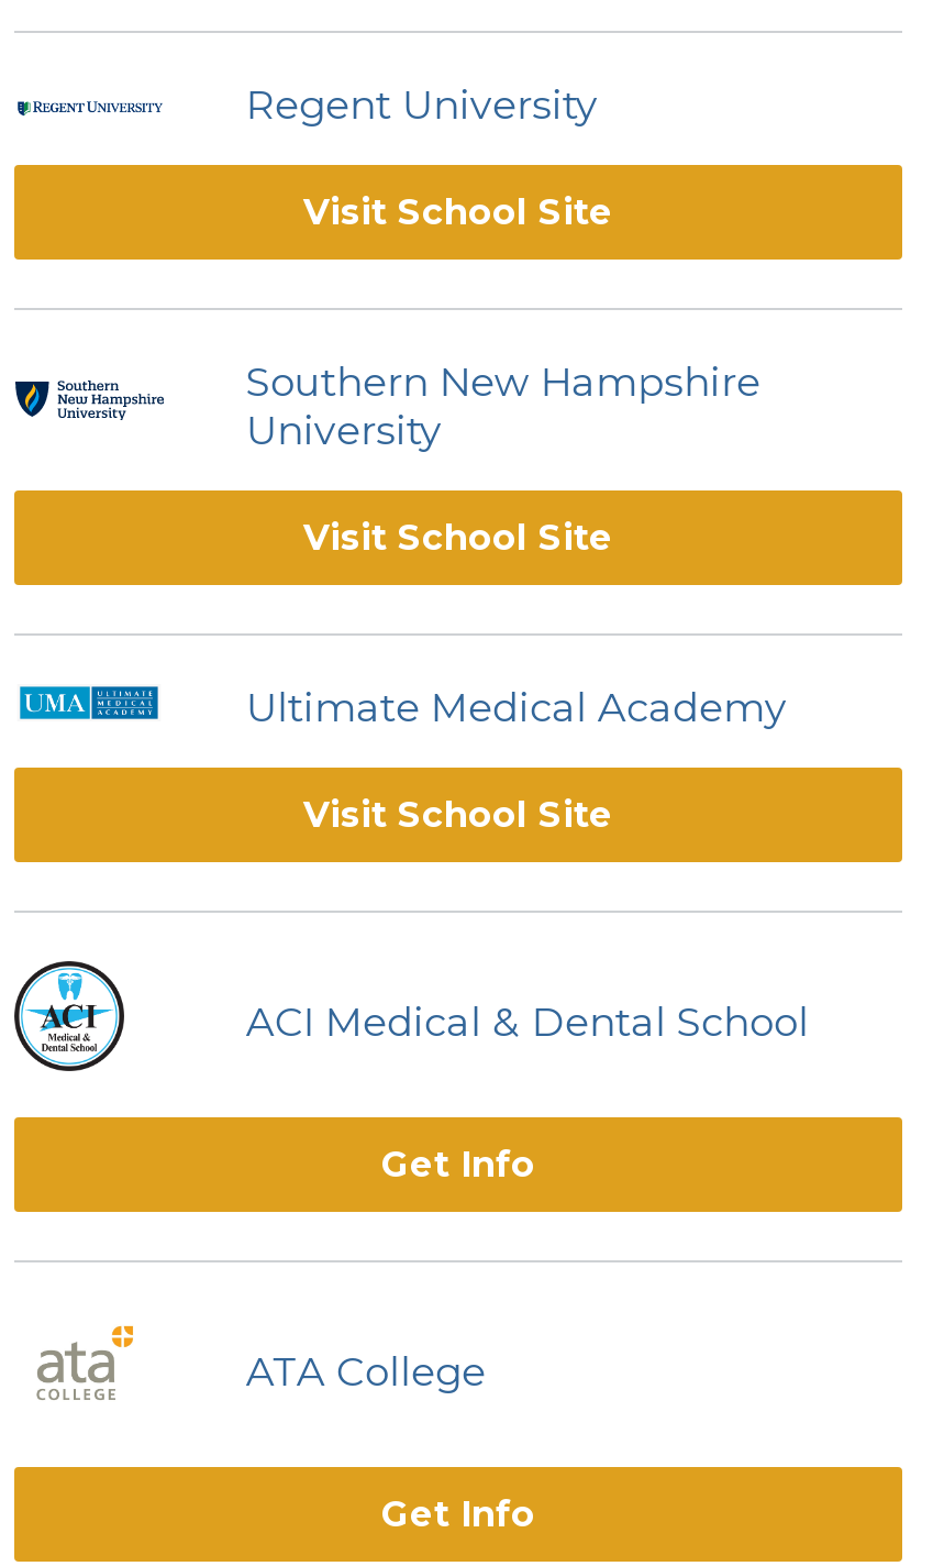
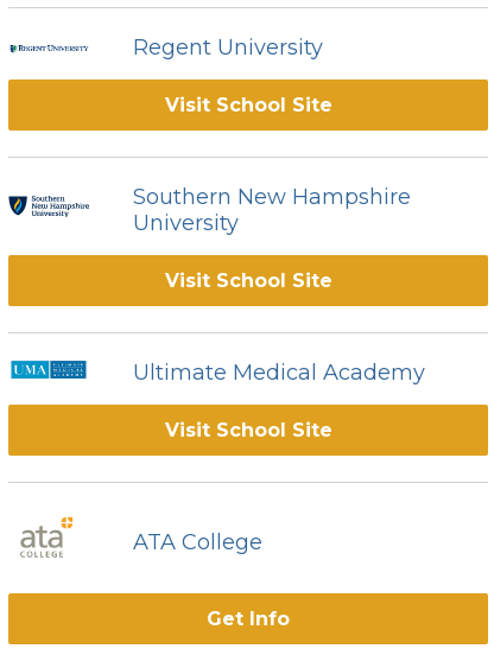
[12,959,126,1073] [image] -> none
[246,997,809,1185] ACI Medical & Dental School | Get Info -> none

